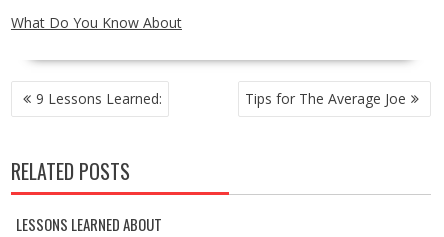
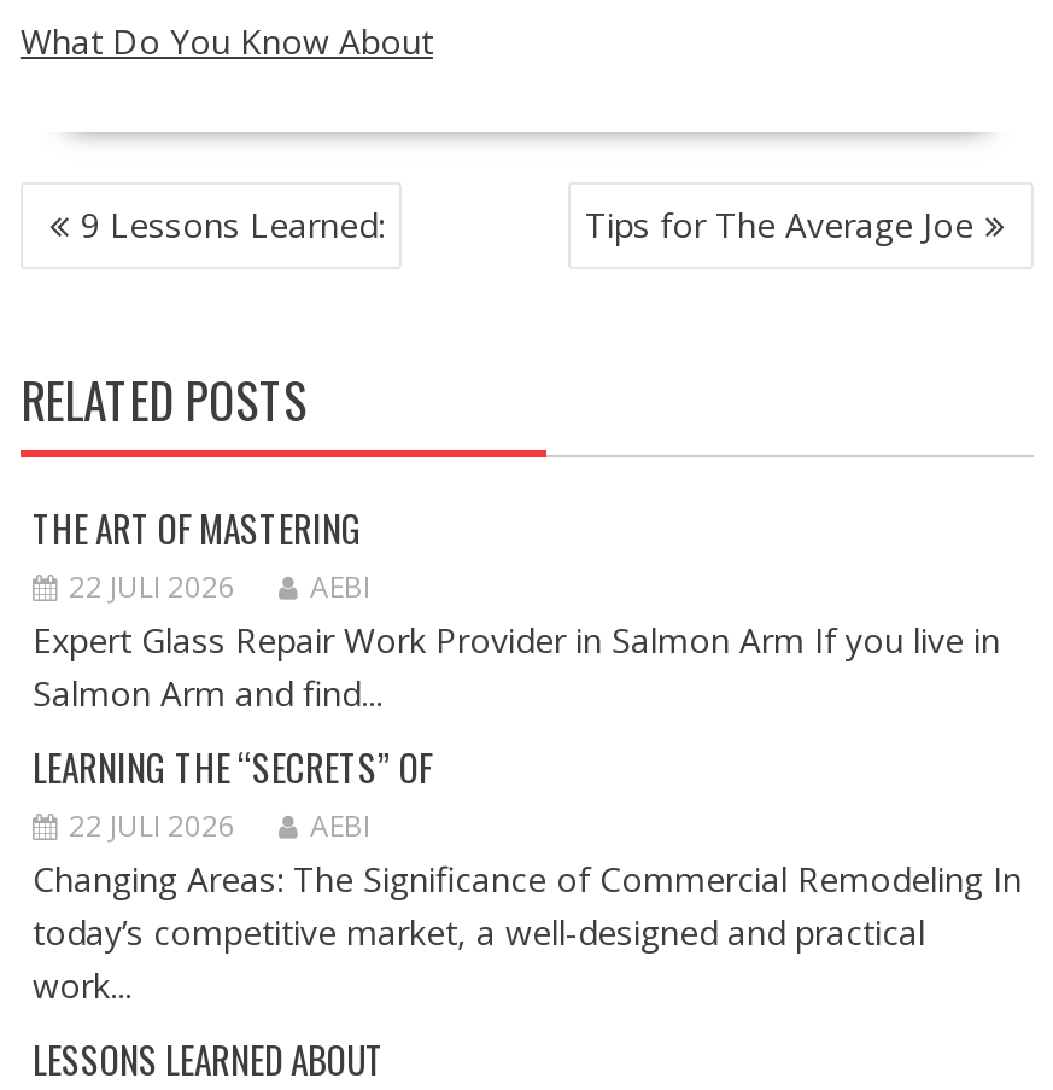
none -> [33,501,1022,1008] THE ART OF MASTERING | 22 JULI 2026 | AEBI | Expert Glass Repair Work Provider in Salmon Arm If you live in | Salmon Arm and find... | LEARNING THE “SECRETS” OF | 22 JULI 2026 | AEBI | Changing Areas: The Significance of Commercial Remodeling In | today’s competitive market, a well-designed and practical | work...

